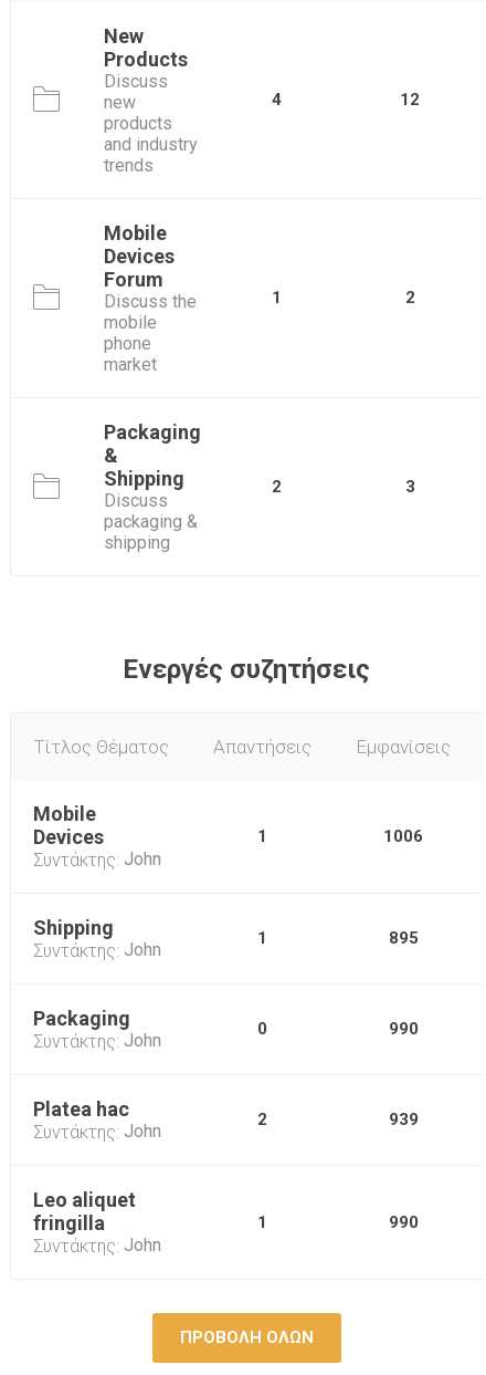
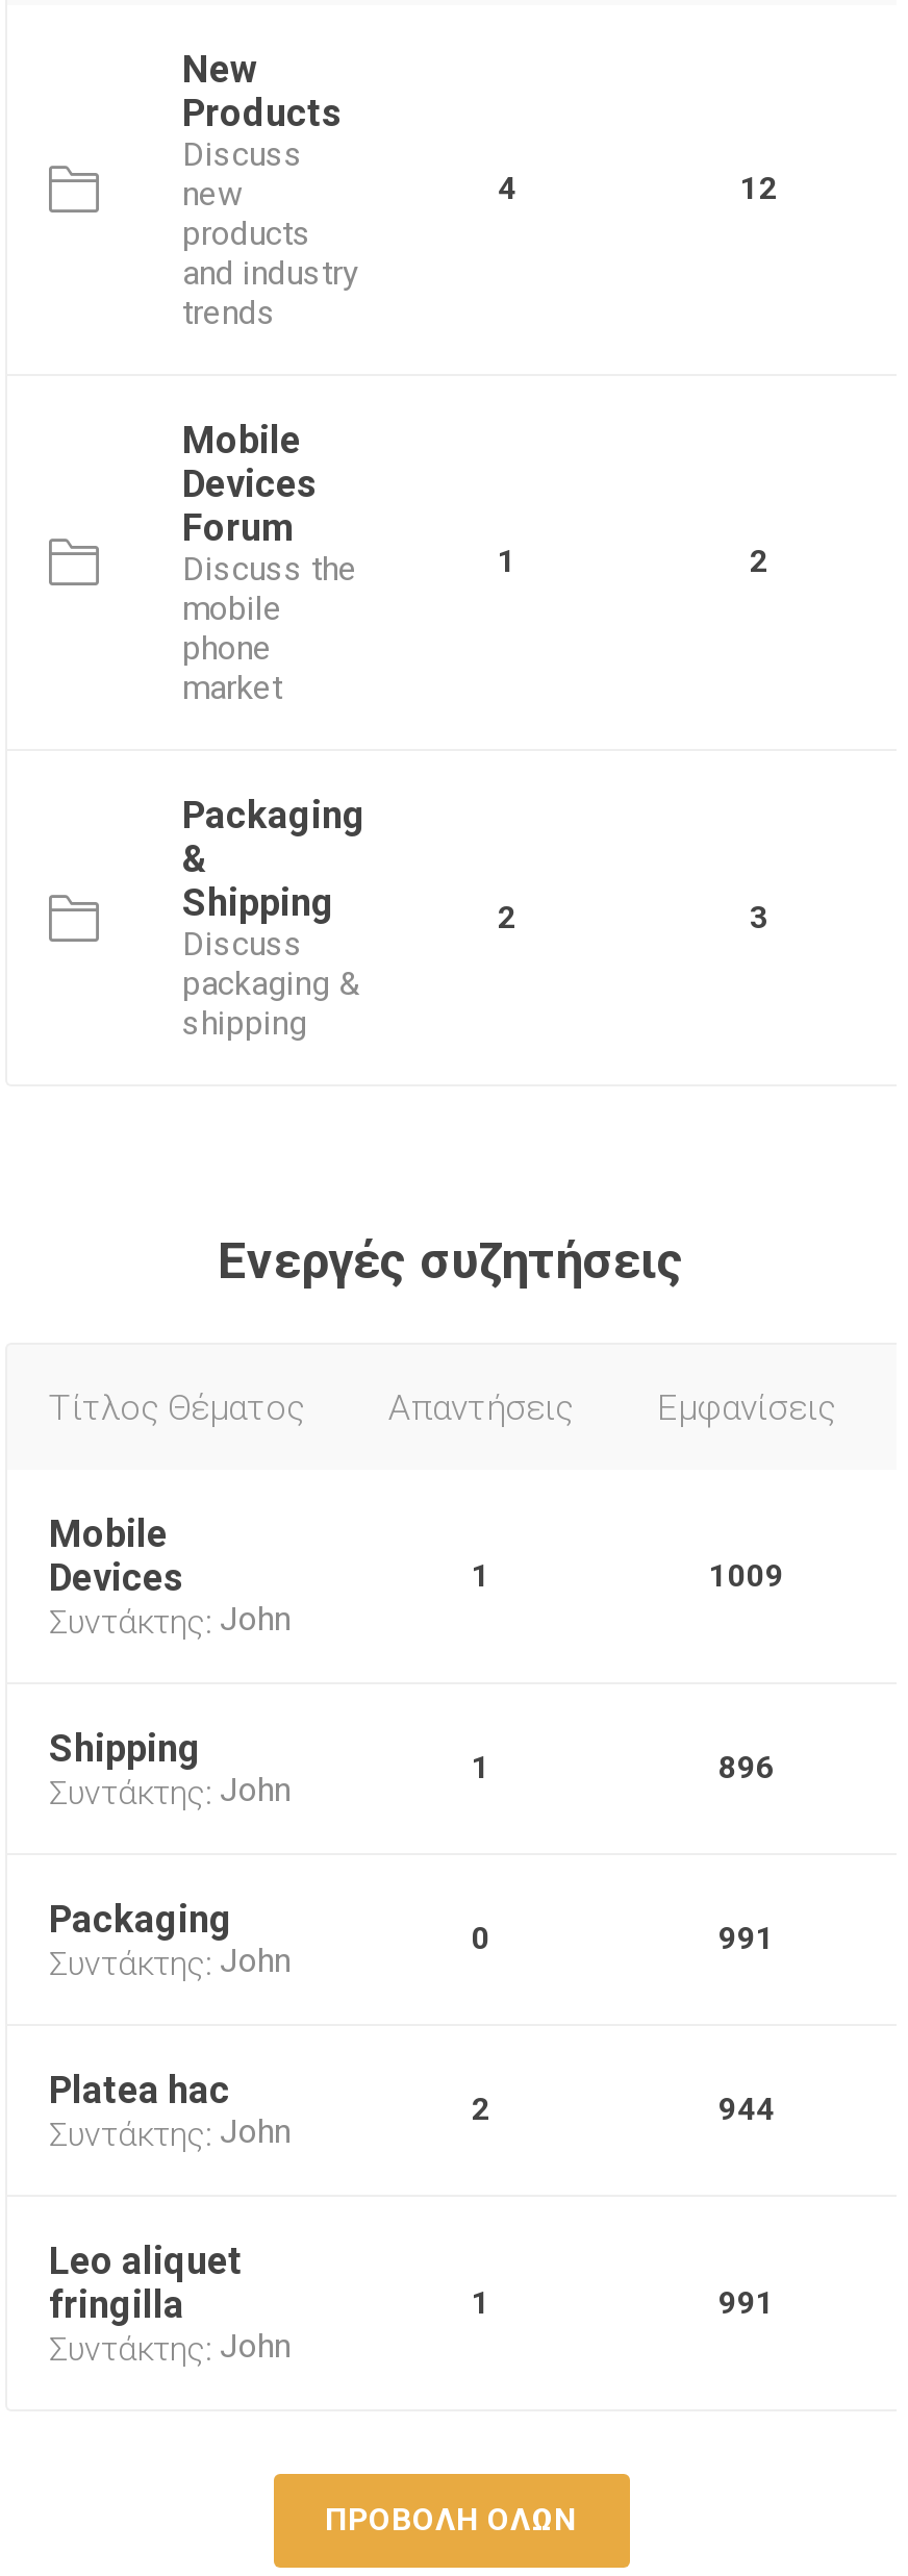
[383,826,423,846] 1006 -> [709,1557,784,1595] 1009
[388,928,418,948] 895 -> [718,1749,775,1786] 896
[388,1019,418,1039] 990 -> [718,1920,775,1957] 991
[388,1110,418,1129] 939 -> [718,2091,775,2128] 944
[388,1212,418,1232] 990 -> [718,2284,775,2322] 991

